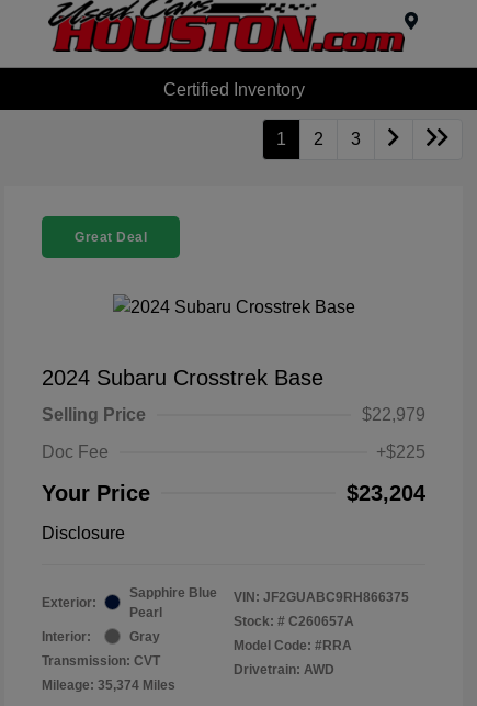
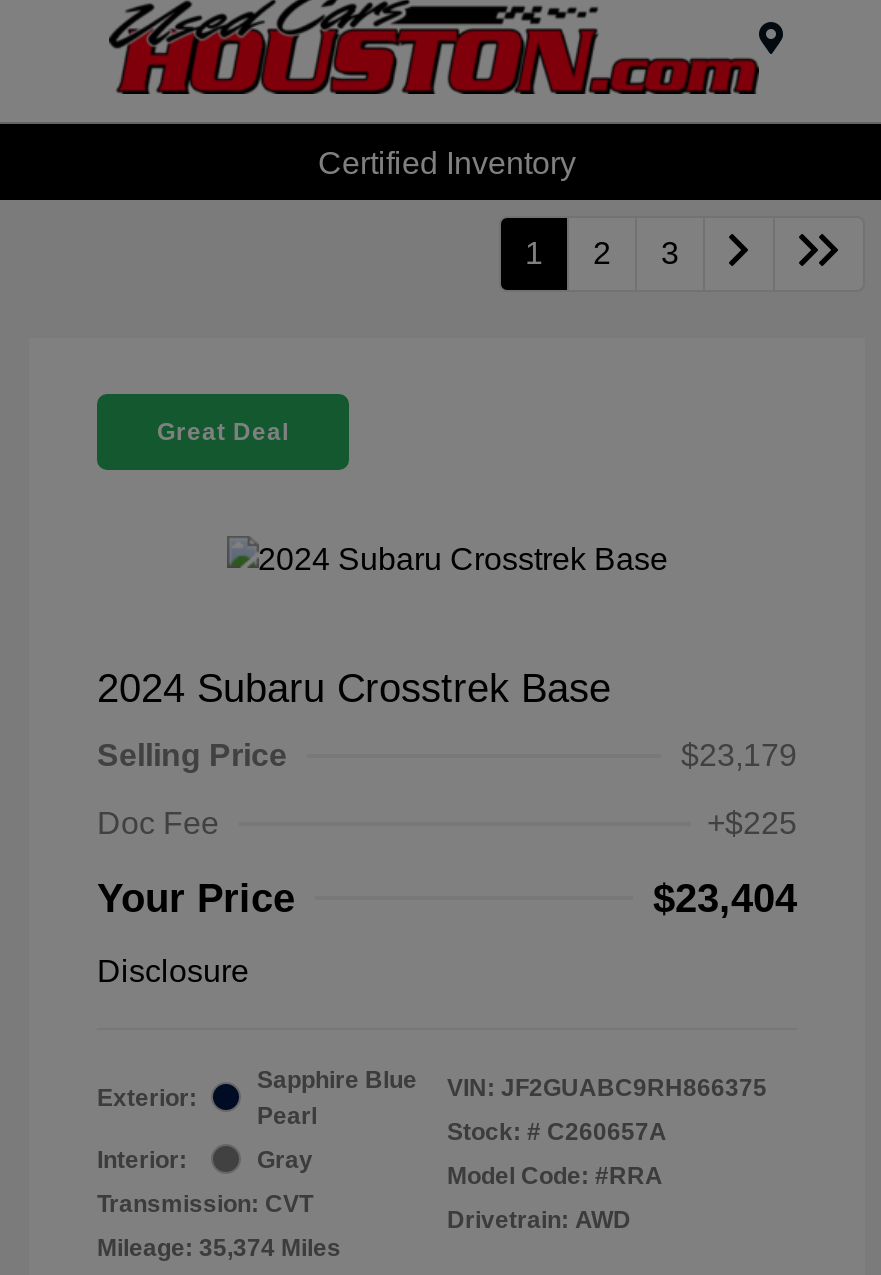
[362,405,425,424] $22,979 -> [681,738,797,772] $23,179
[347,481,425,505] $23,204 -> [653,876,797,920] $23,404

